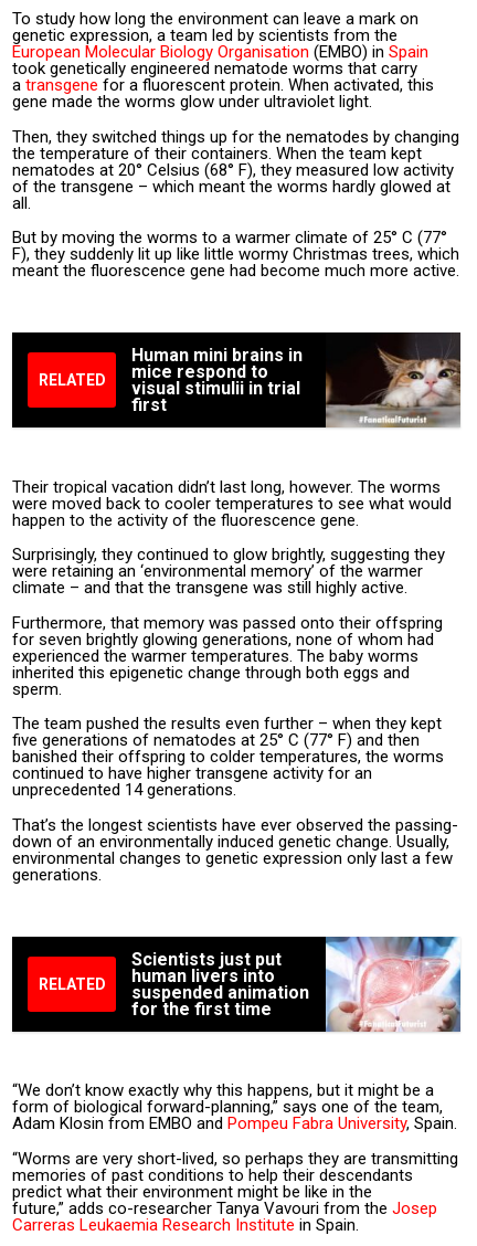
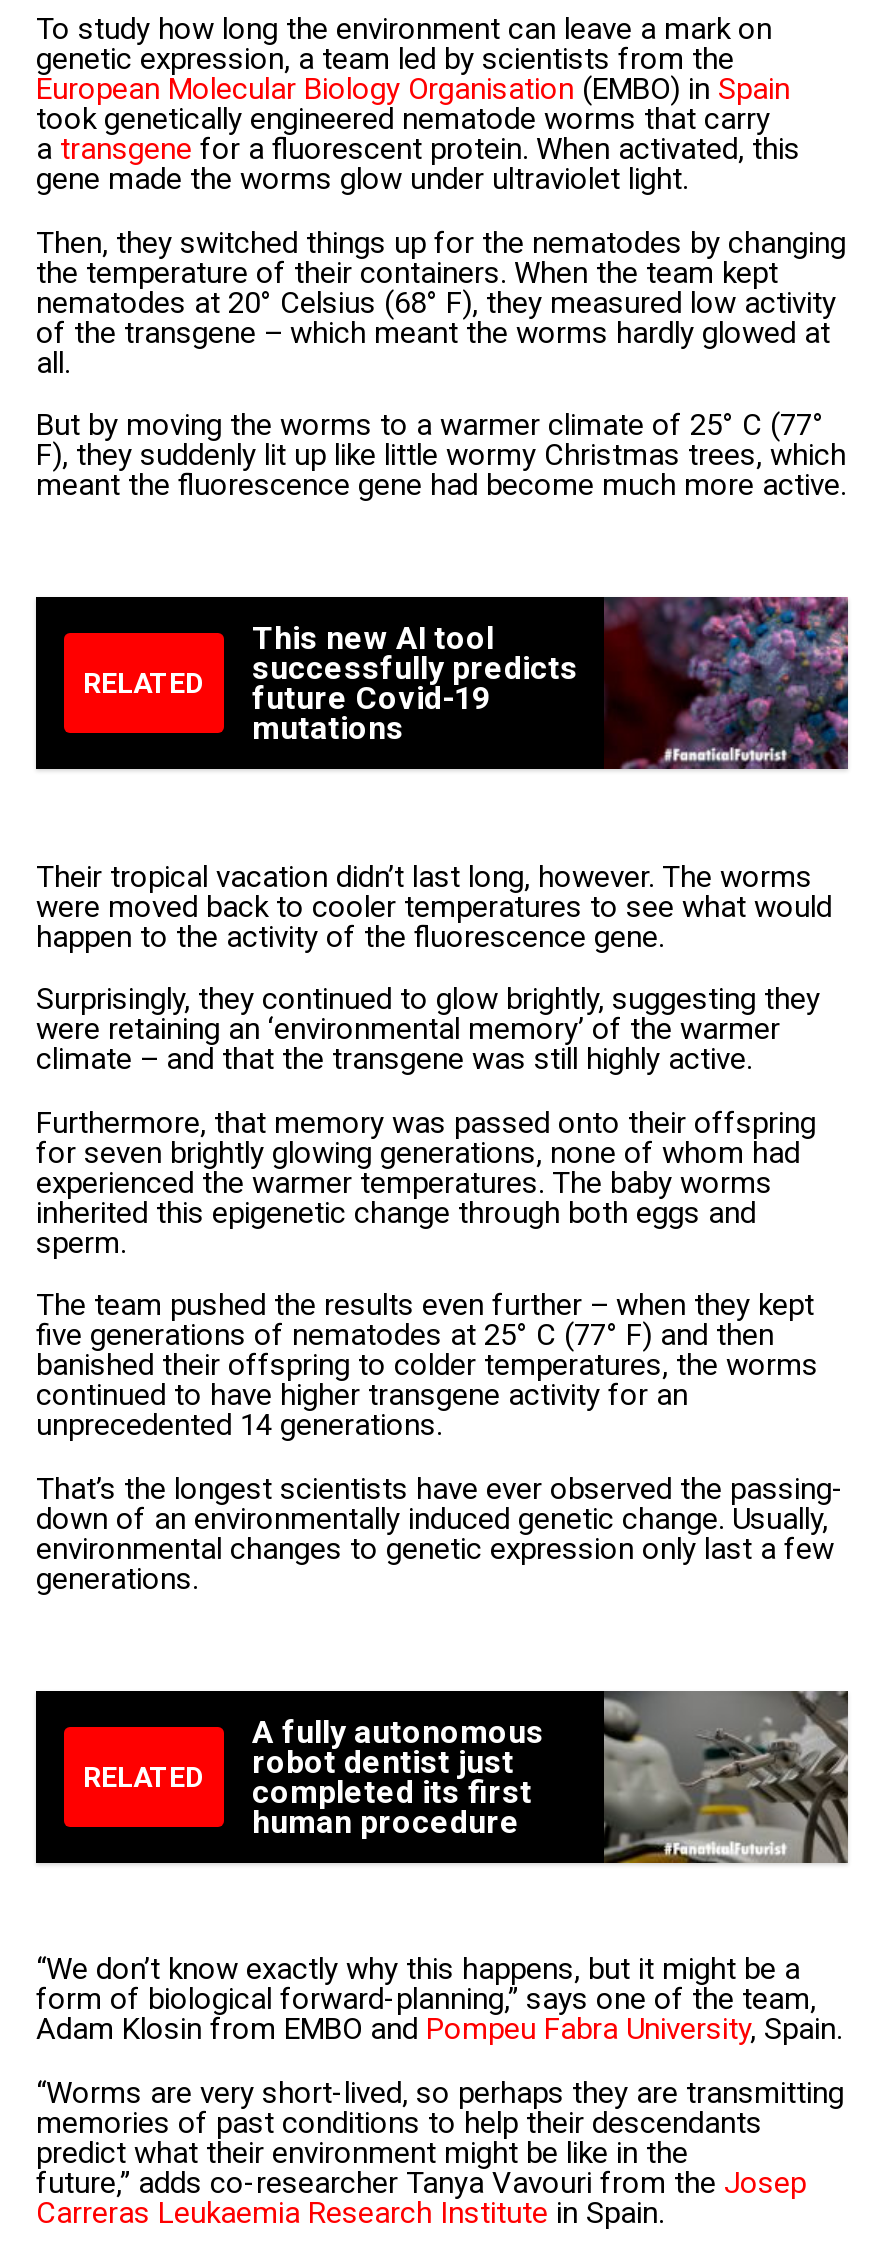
[131,331,462,429] [image] | Human mini brains in | mice respond to | visual stimulii in trial | first -> [252,595,850,771] [image] | This new AI tool | successfully predicts | future Covid-19 | mutations
[131,936,462,1033] [image] | Scientists just put | human livers into | suspended animation | for the first time -> [252,1689,850,1865] [image] | A fully autonomous | robot dentist just | completed its first | human procedure

